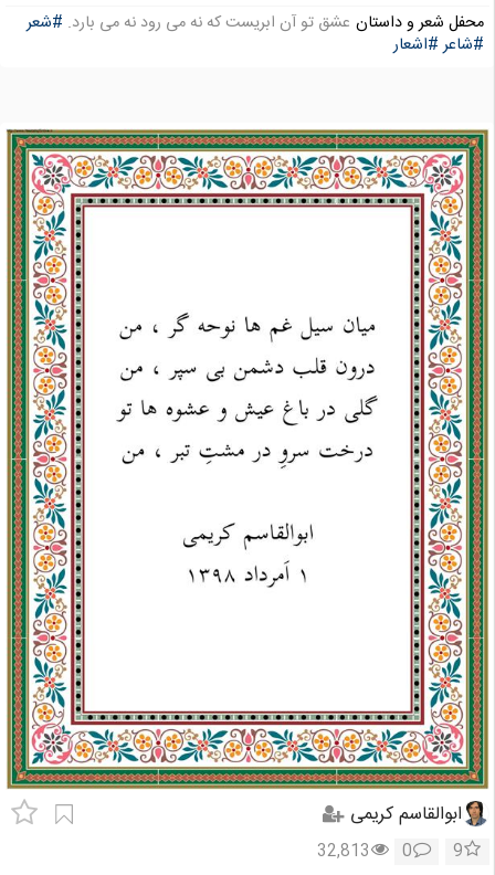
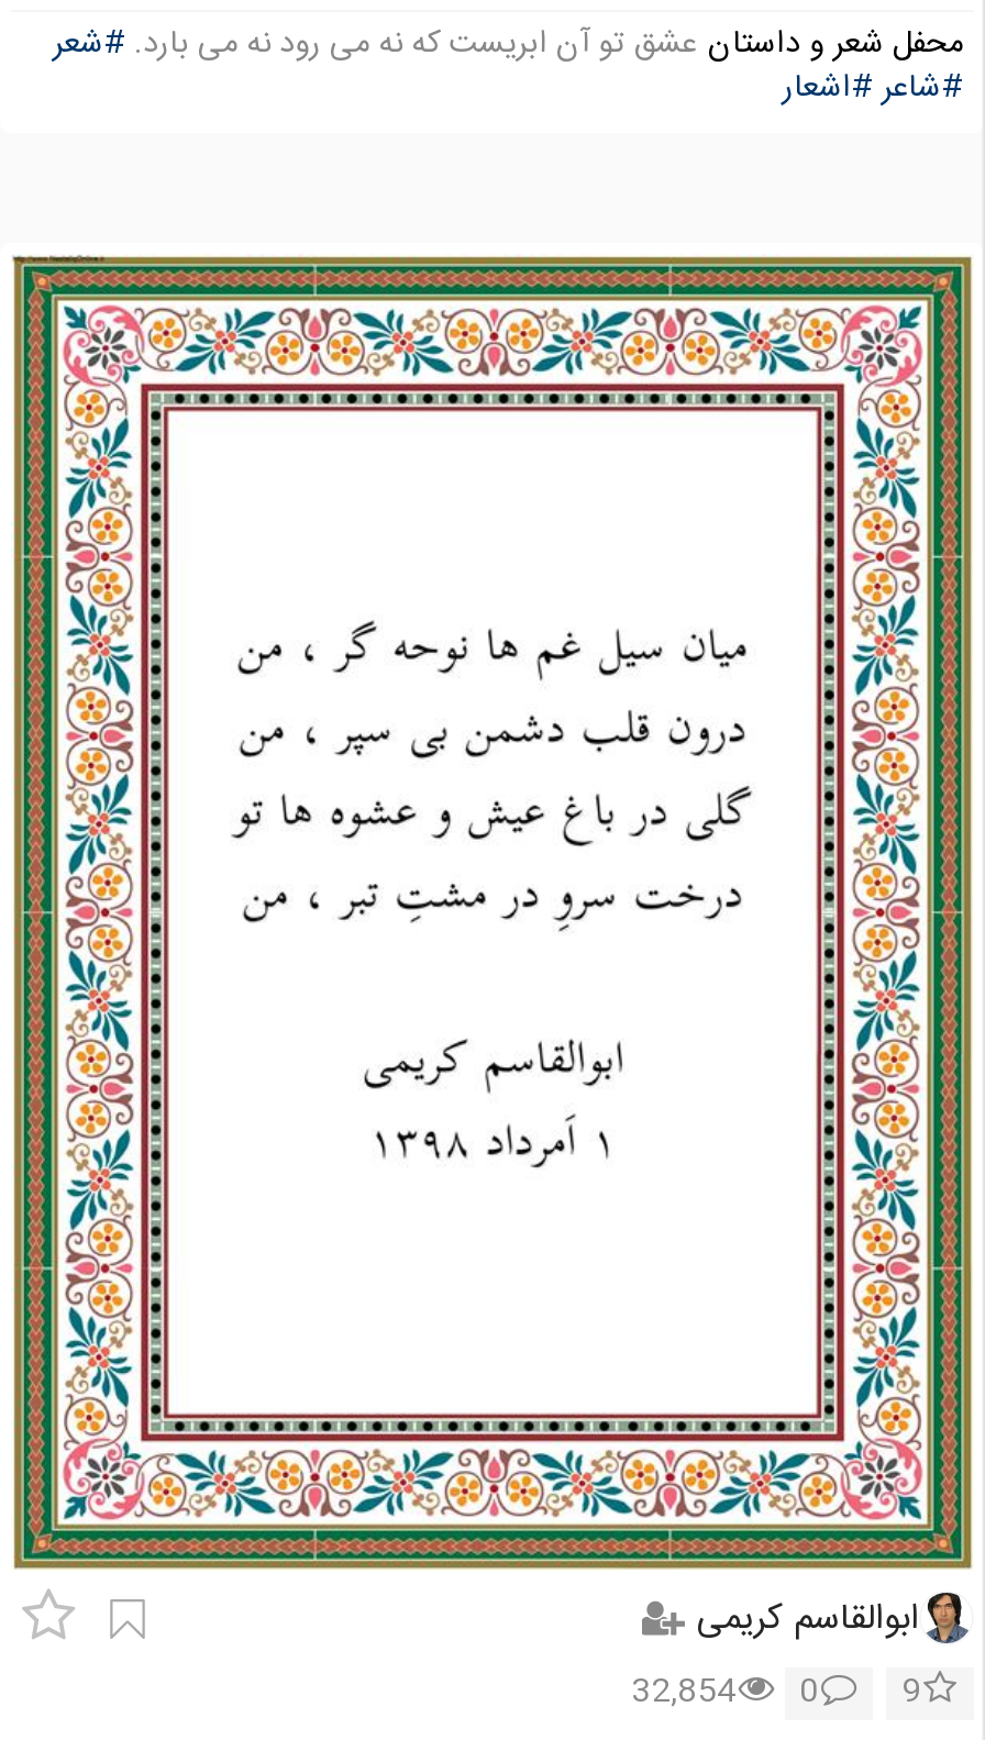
[317,839,463,865] 32,813 0 9 -> [631,1667,921,1720] 32,854 0 9

